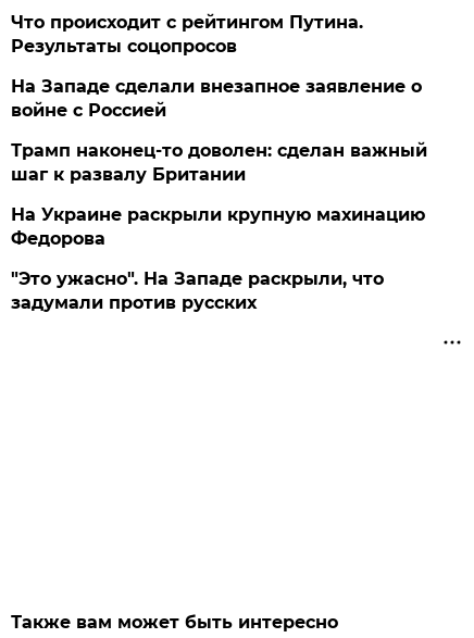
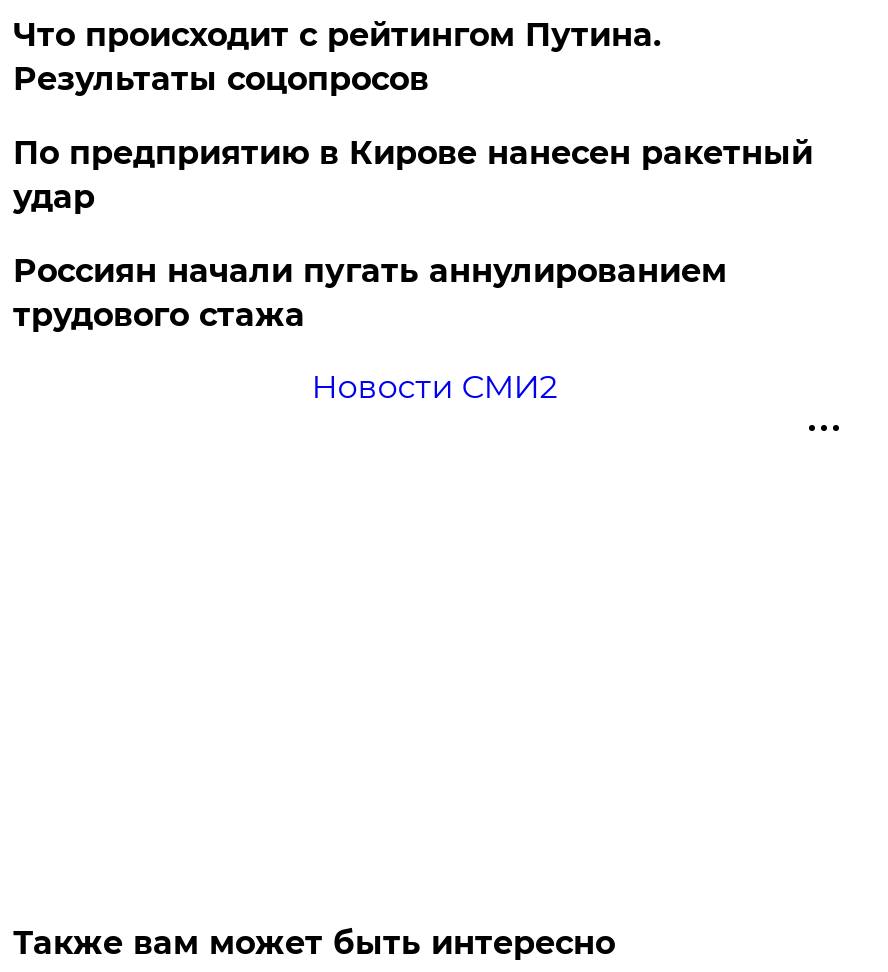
[11,76,428,313] На Западе сделали внезапное заявление о | войне с Россией | Трамп наконец-то доволен: сделан важный | шаг к развалу Британии | На Украине раскрыли крупную махинацию | Федорова | "Это ужасно". На Западе раскрыли, что | задумали против русских -> [13,134,813,406] По предприятию в Кирове нанесен ракетный | удар | Россиян начали пугать аннулированием | трудового стажа | Новости СМИ2

